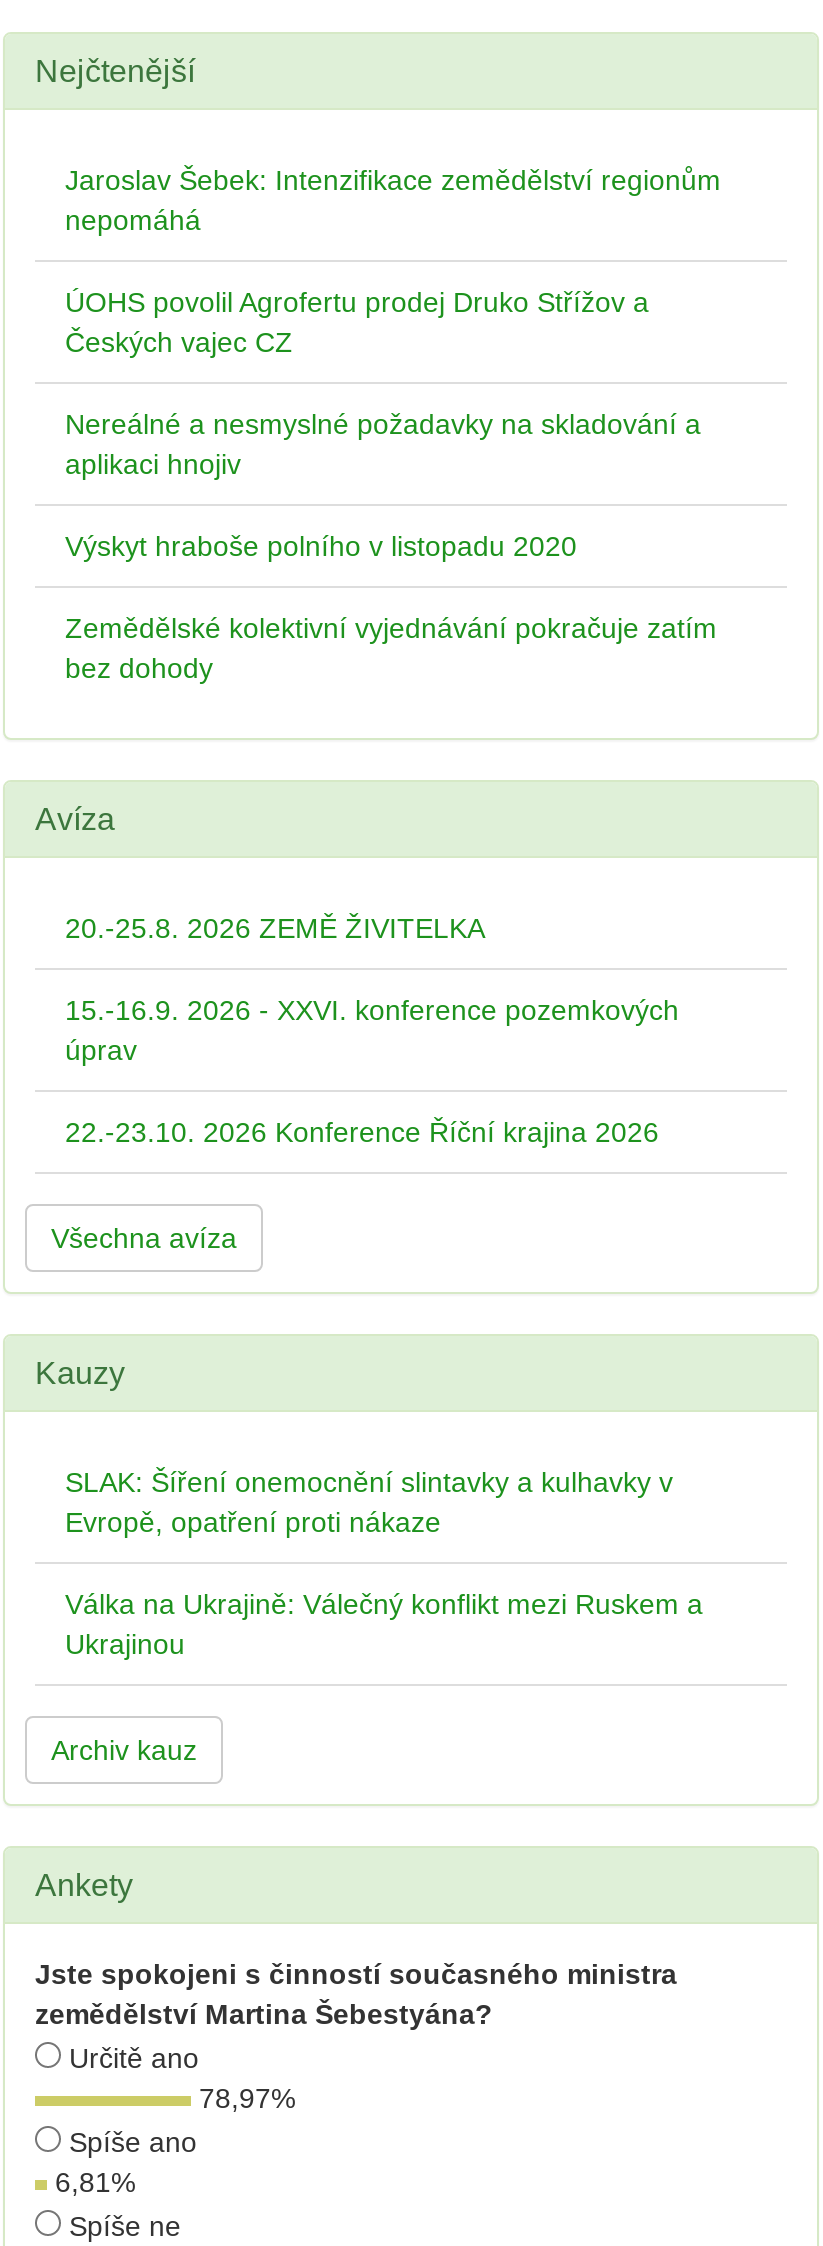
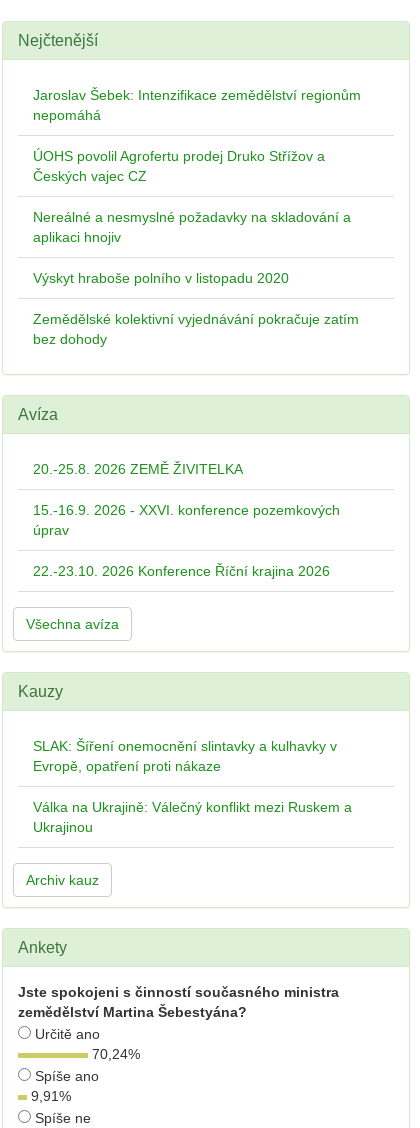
[191,2083,295,2115] 78,97% -> [88,1046,140,1062] 70,24%
[47,2167,135,2199] 6,81% -> [27,1088,71,1104] 9,91%

